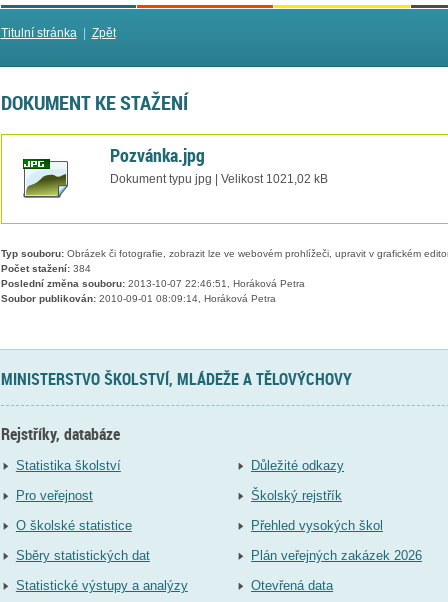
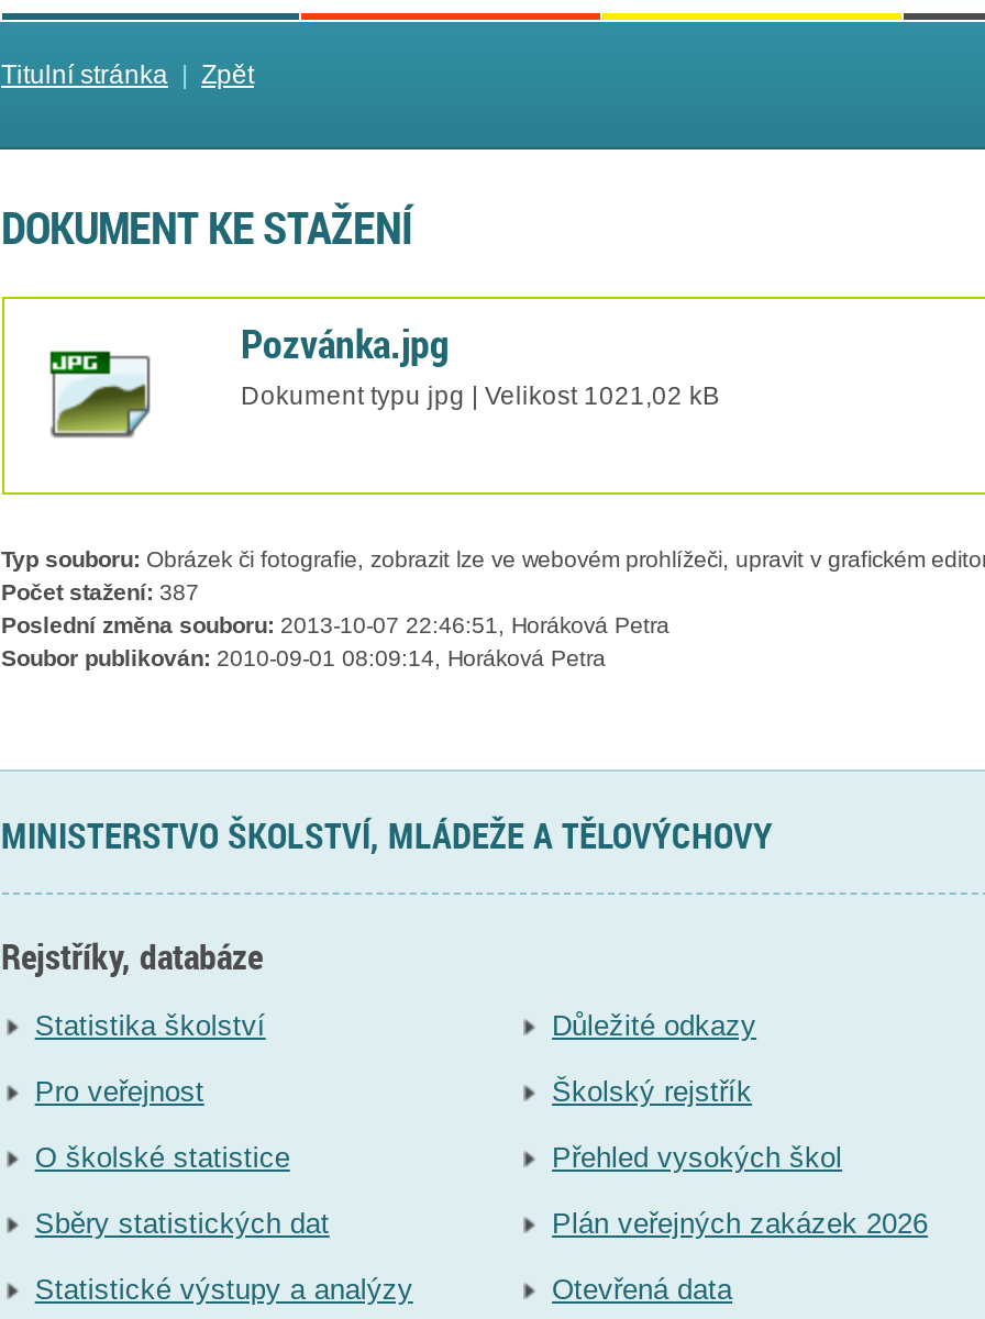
[0,263,90,274] Počet stažení: 384 -> [1,581,199,606] Počet stažení: 387

